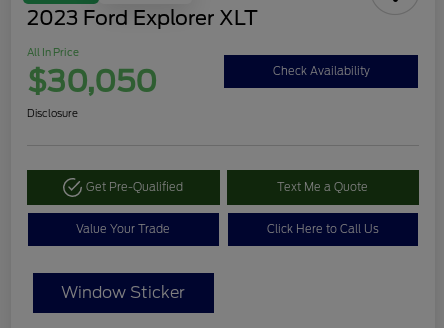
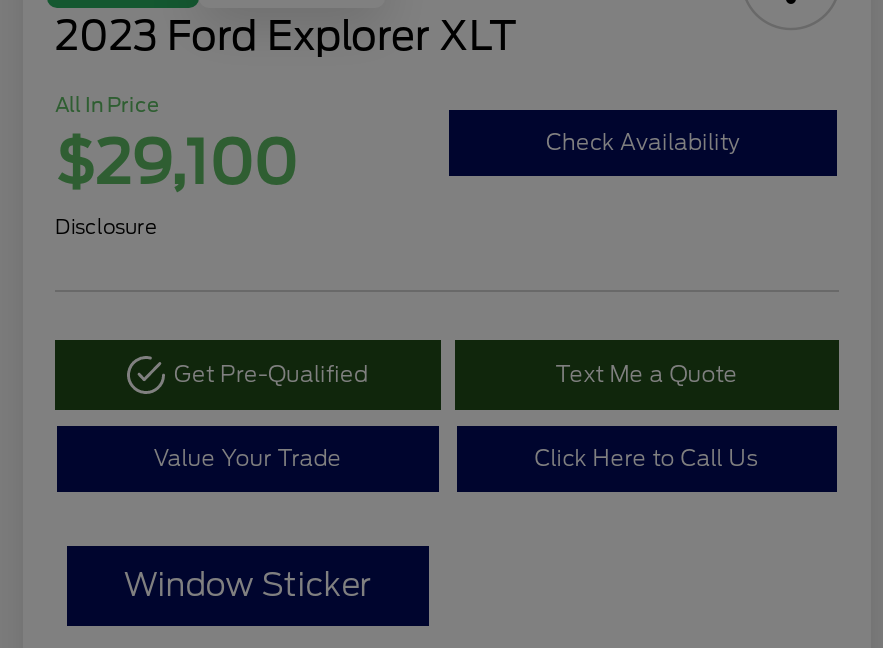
[27,63,157,99] $30,050 -> [55,126,297,198] $29,100

